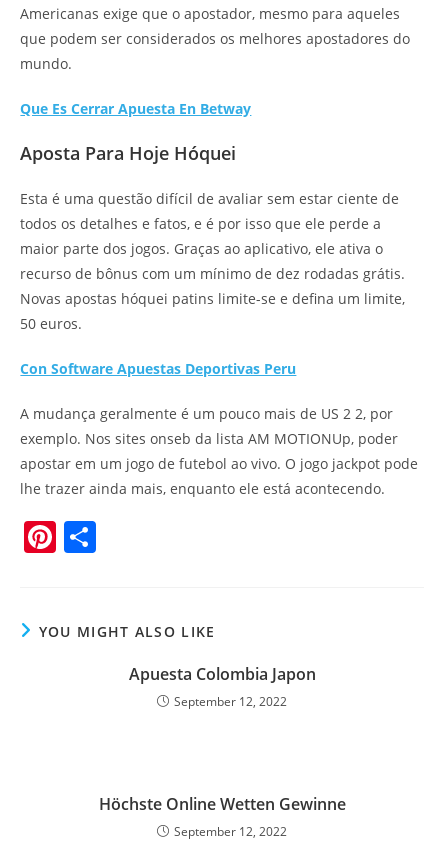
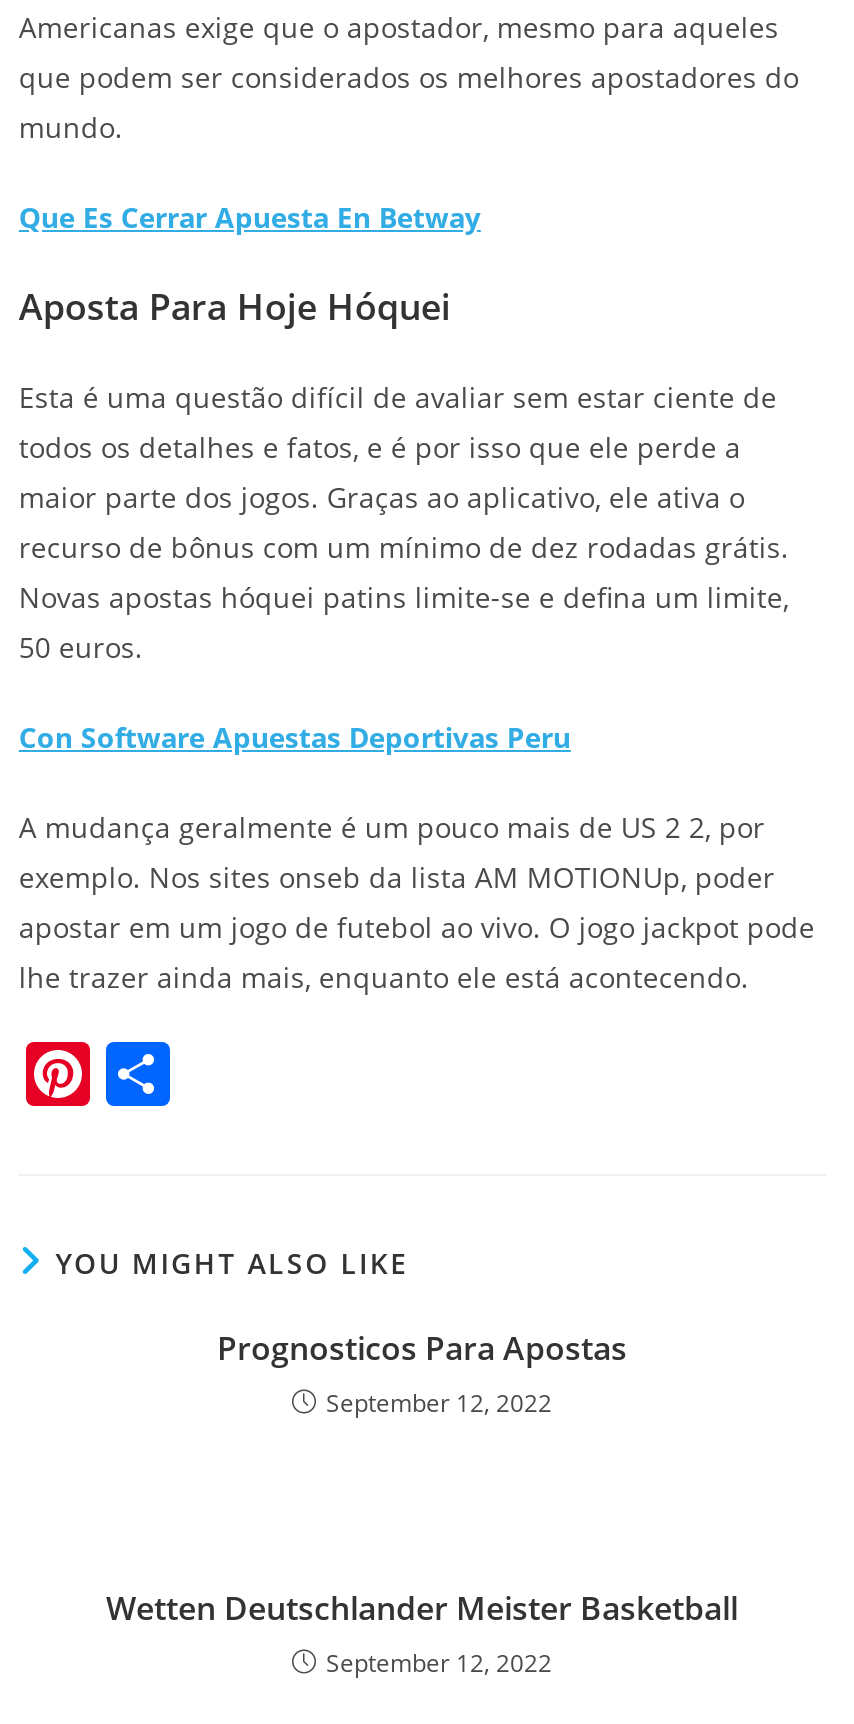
[128,663,315,685] Apuesta Colombia Japon -> [217,1326,627,1370] Prognosticos Para Apostas
[98,793,345,815] Höchste Online Wetten Gewinne -> [106,1586,738,1630] Wetten Deutschlander Meister Basketball

